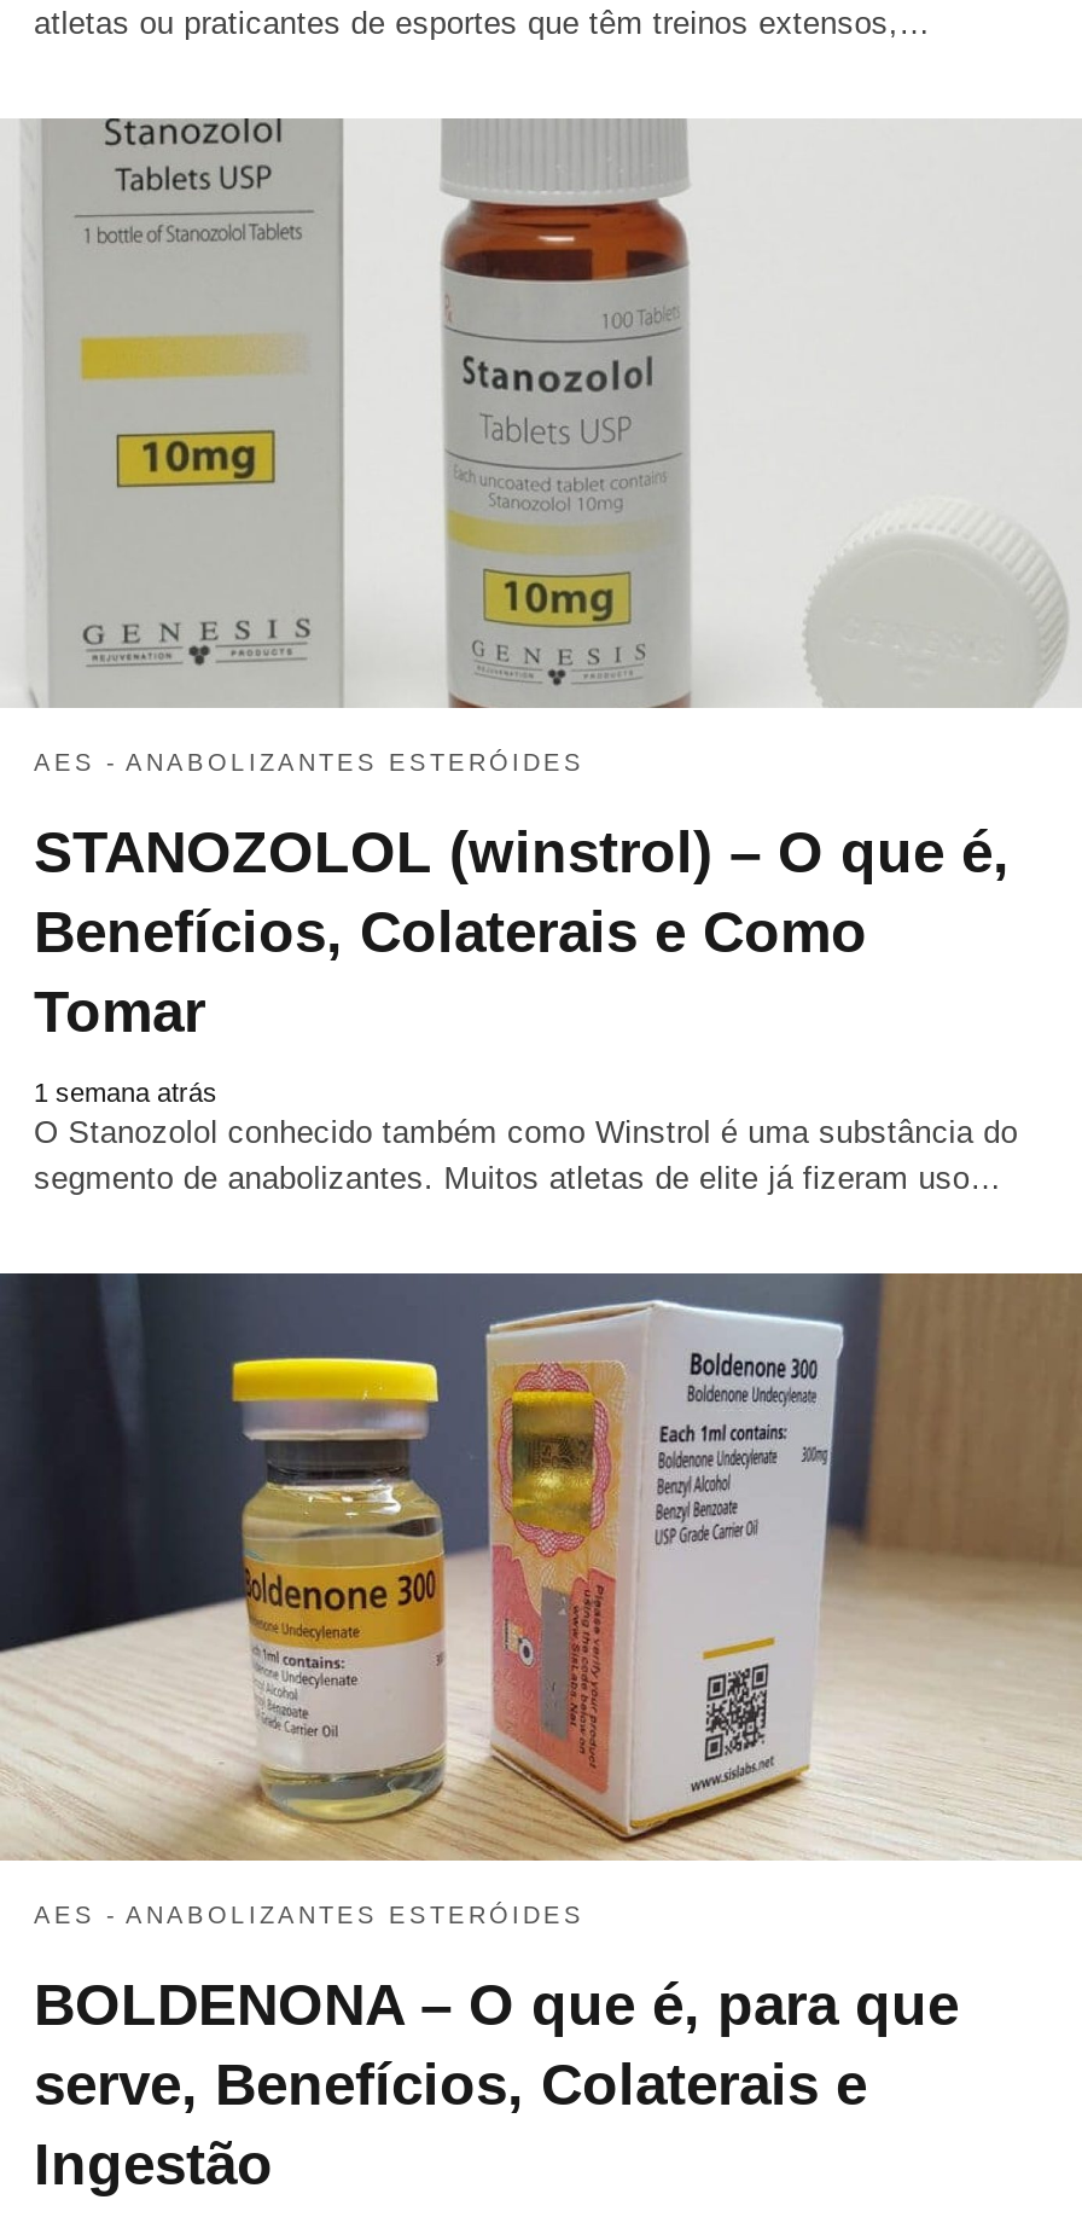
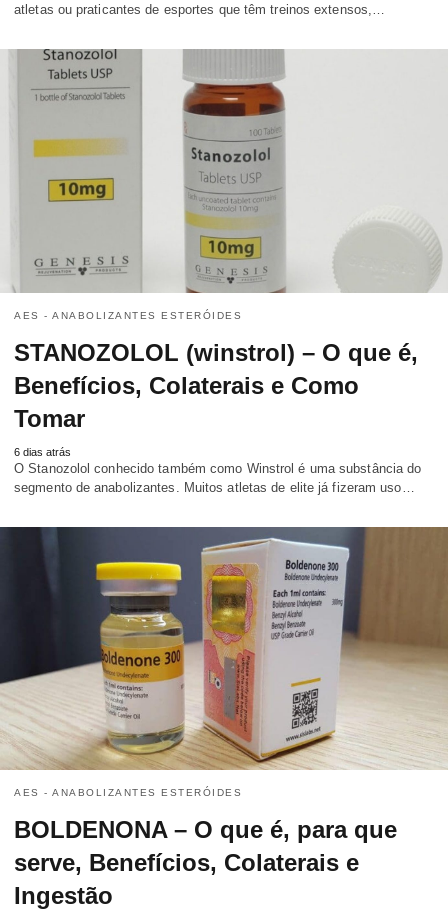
[34,1077,217,1106] 1 semana atrás -> [14,446,71,458] 6 dias atrás

